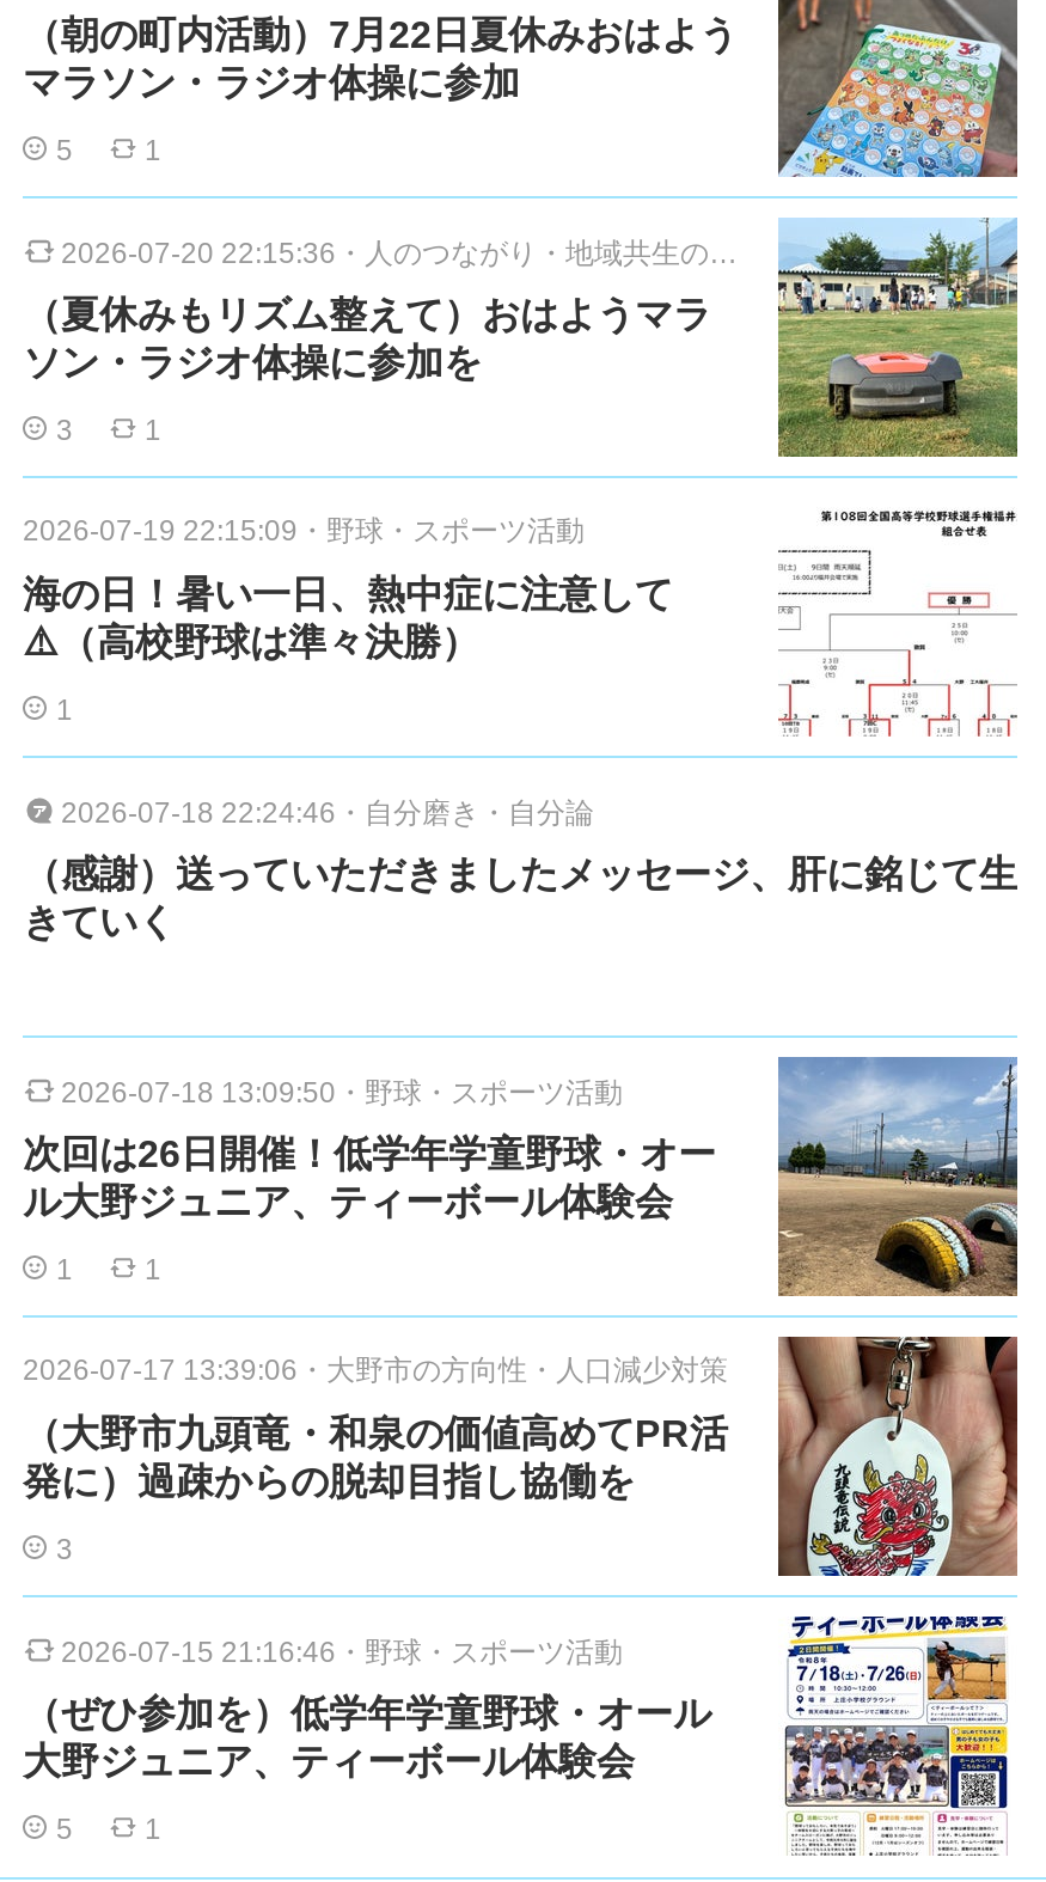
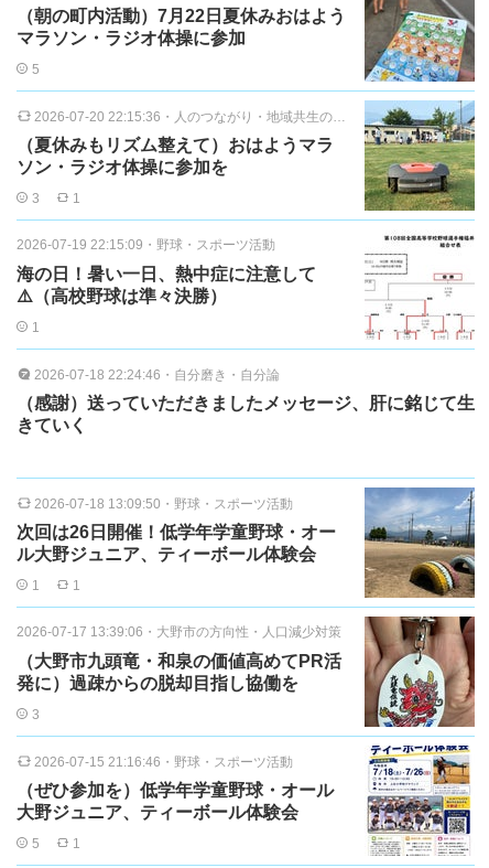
[145,134,161,167] 1 -> none

